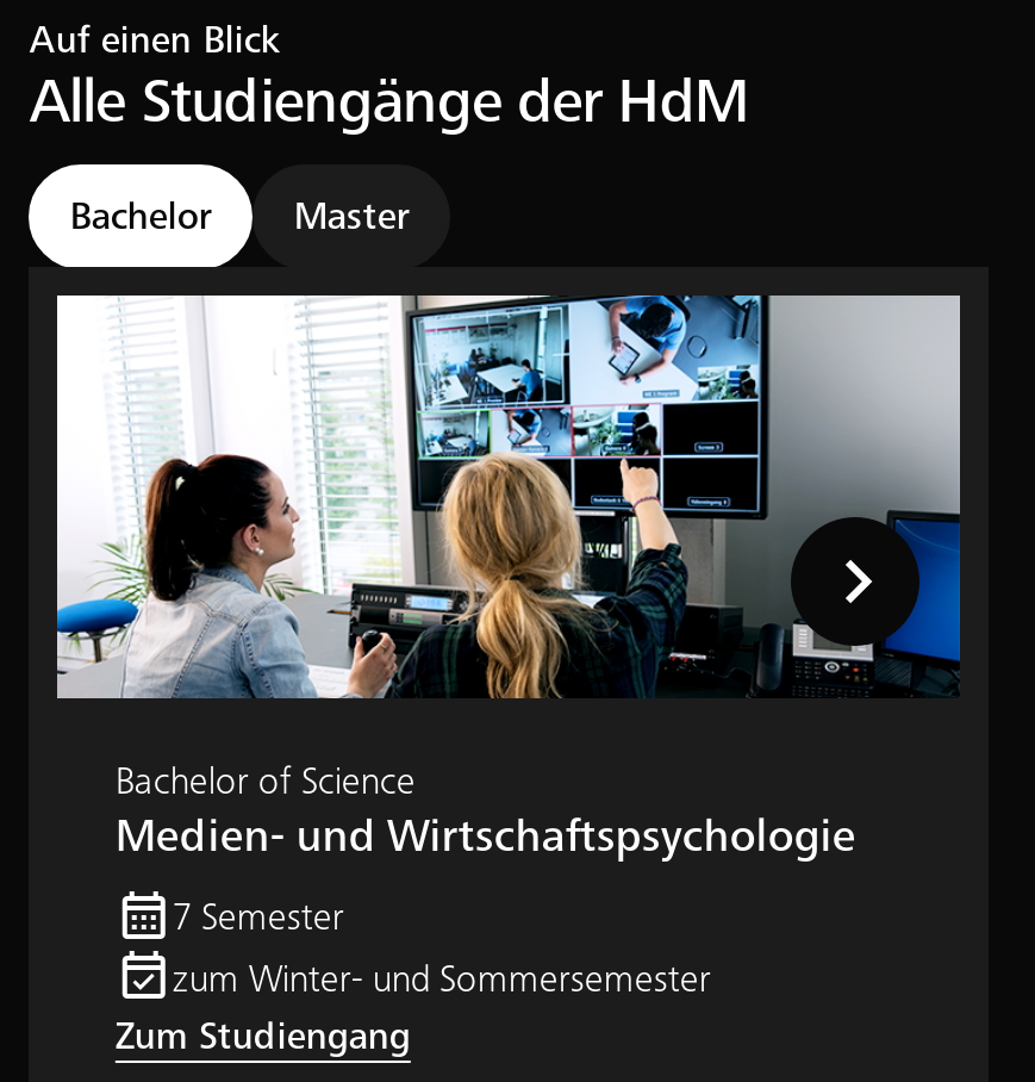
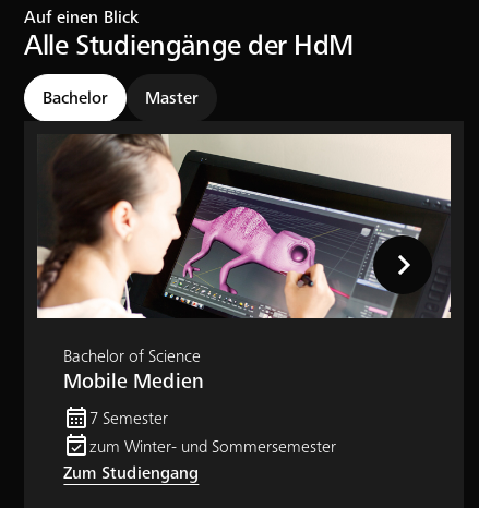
[55,293,962,701] [image] -> [36,133,452,319] [image]
[115,818,856,863] Medien- und Wirtschaftspsychologie -> [64,373,204,394] Mobile Medien

